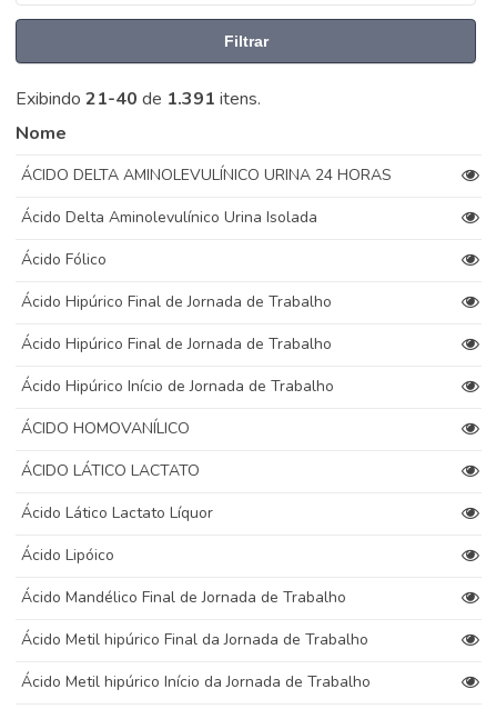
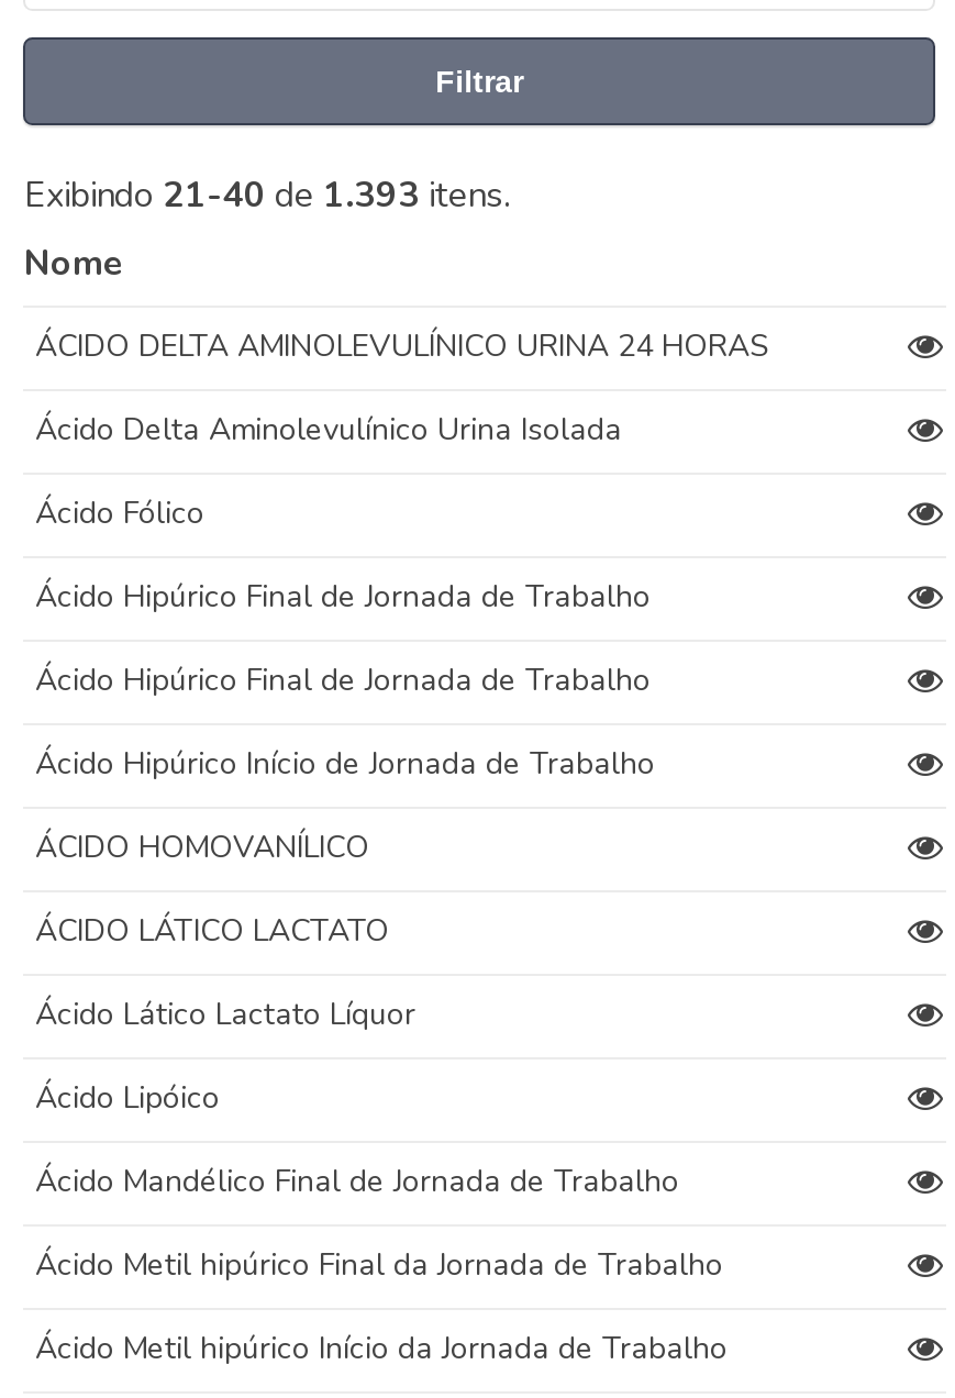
[16,87,261,111] Exibindo 21-40 de 1.391 itens. -> [24,171,510,220] Exibindo 21-40 de 1.393 itens.

